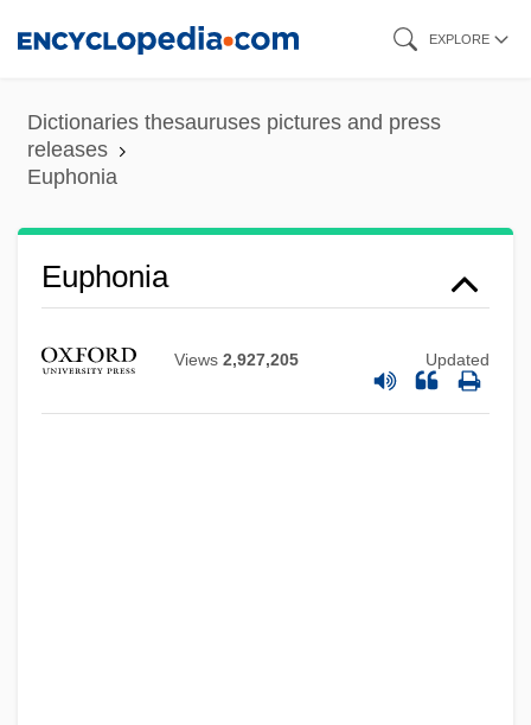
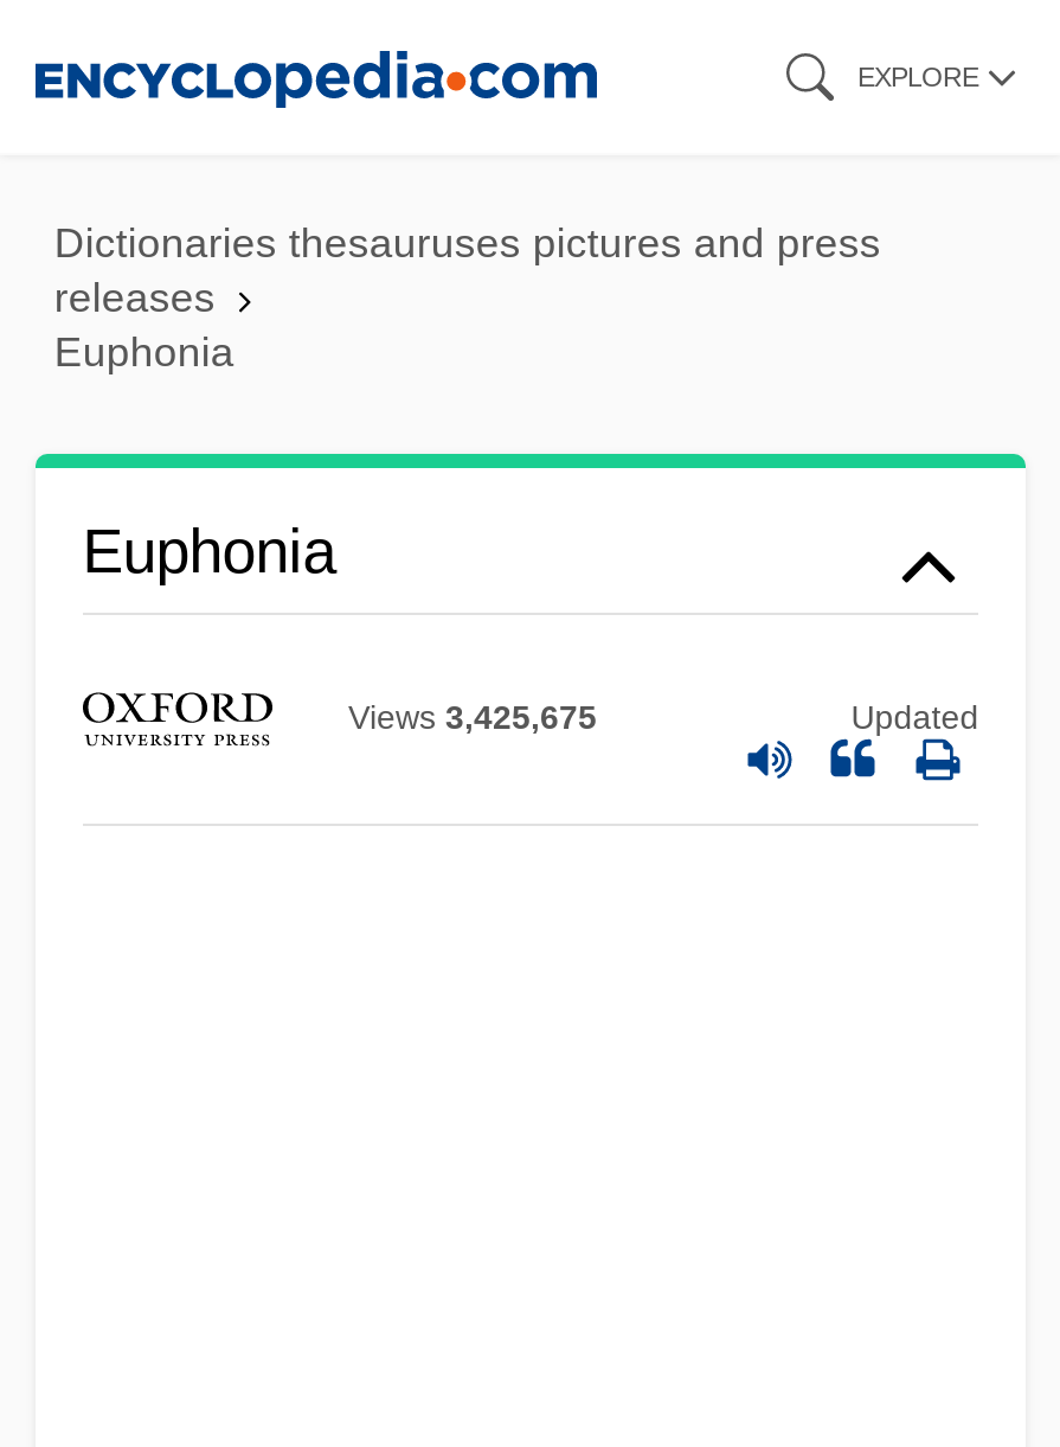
[174,351,299,370] Views 2,927,205 -> [348,699,597,737] Views 3,425,675

